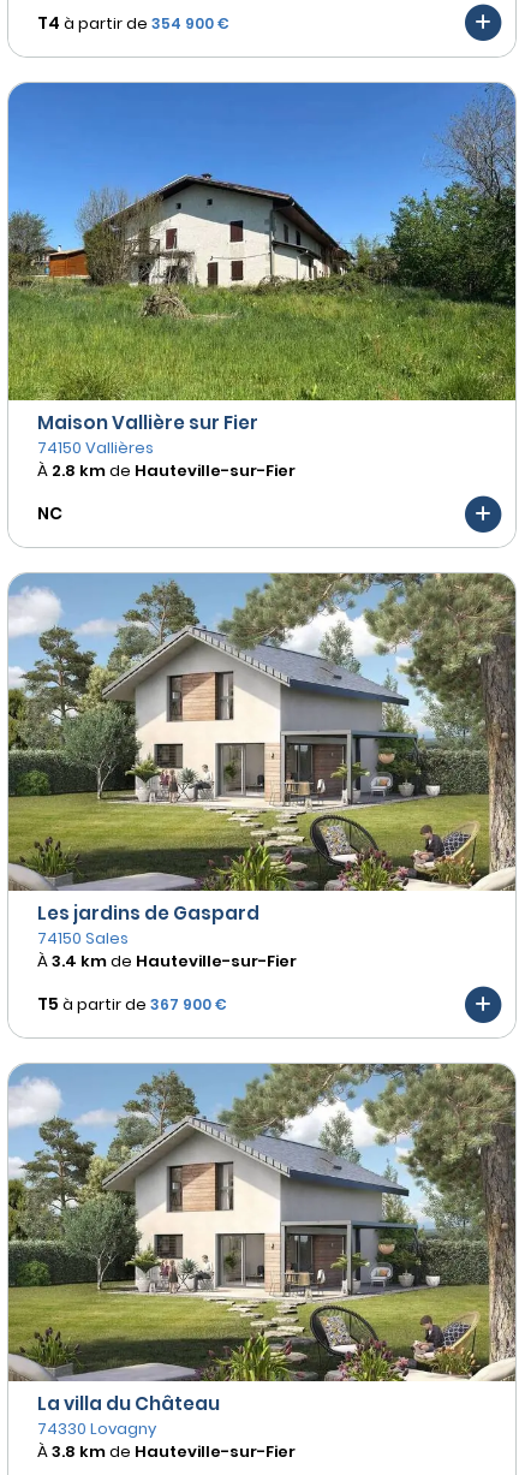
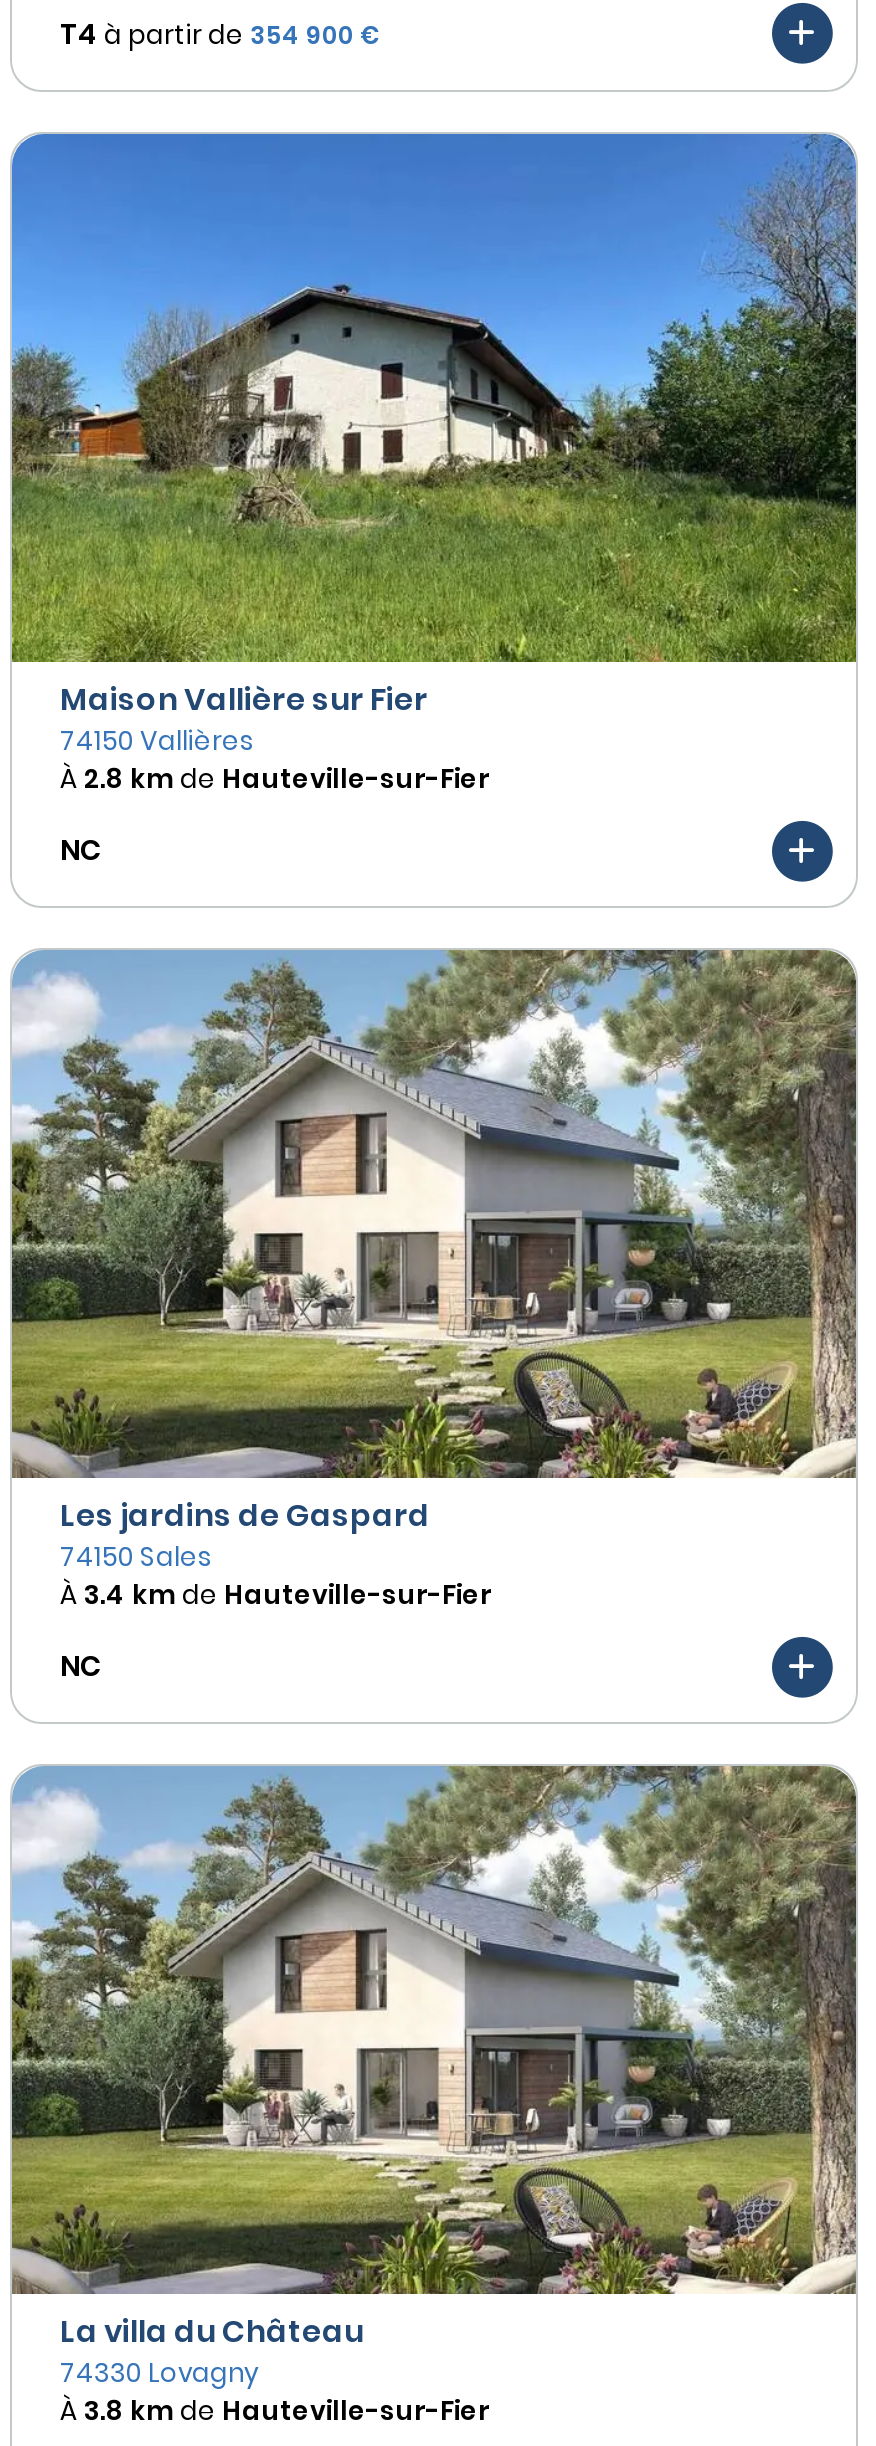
[37,992,227,1016] T5 à partir de 367 900 € -> [60,1647,102,1687] NC

